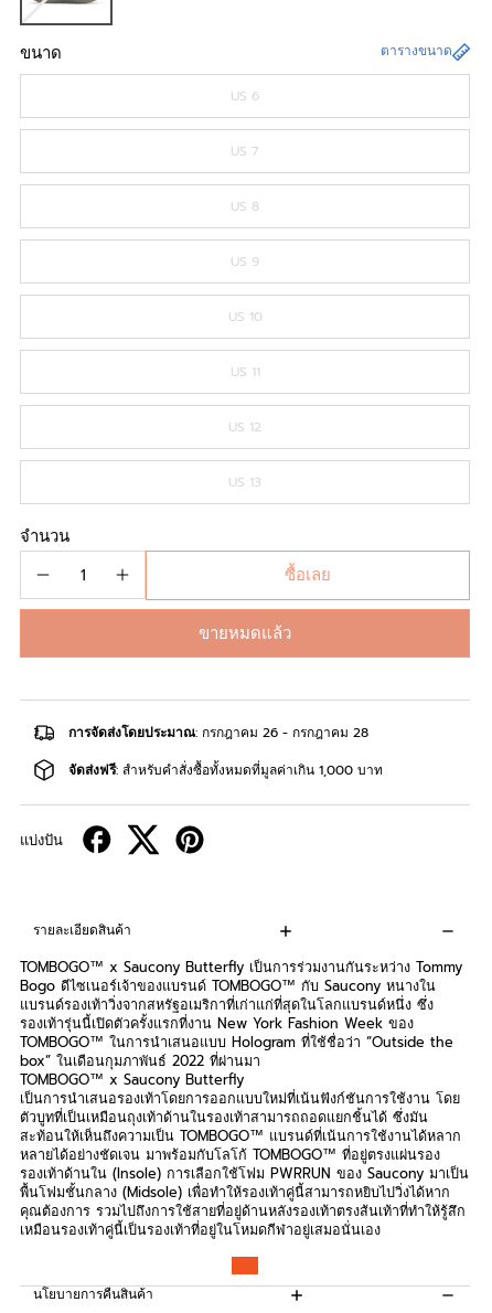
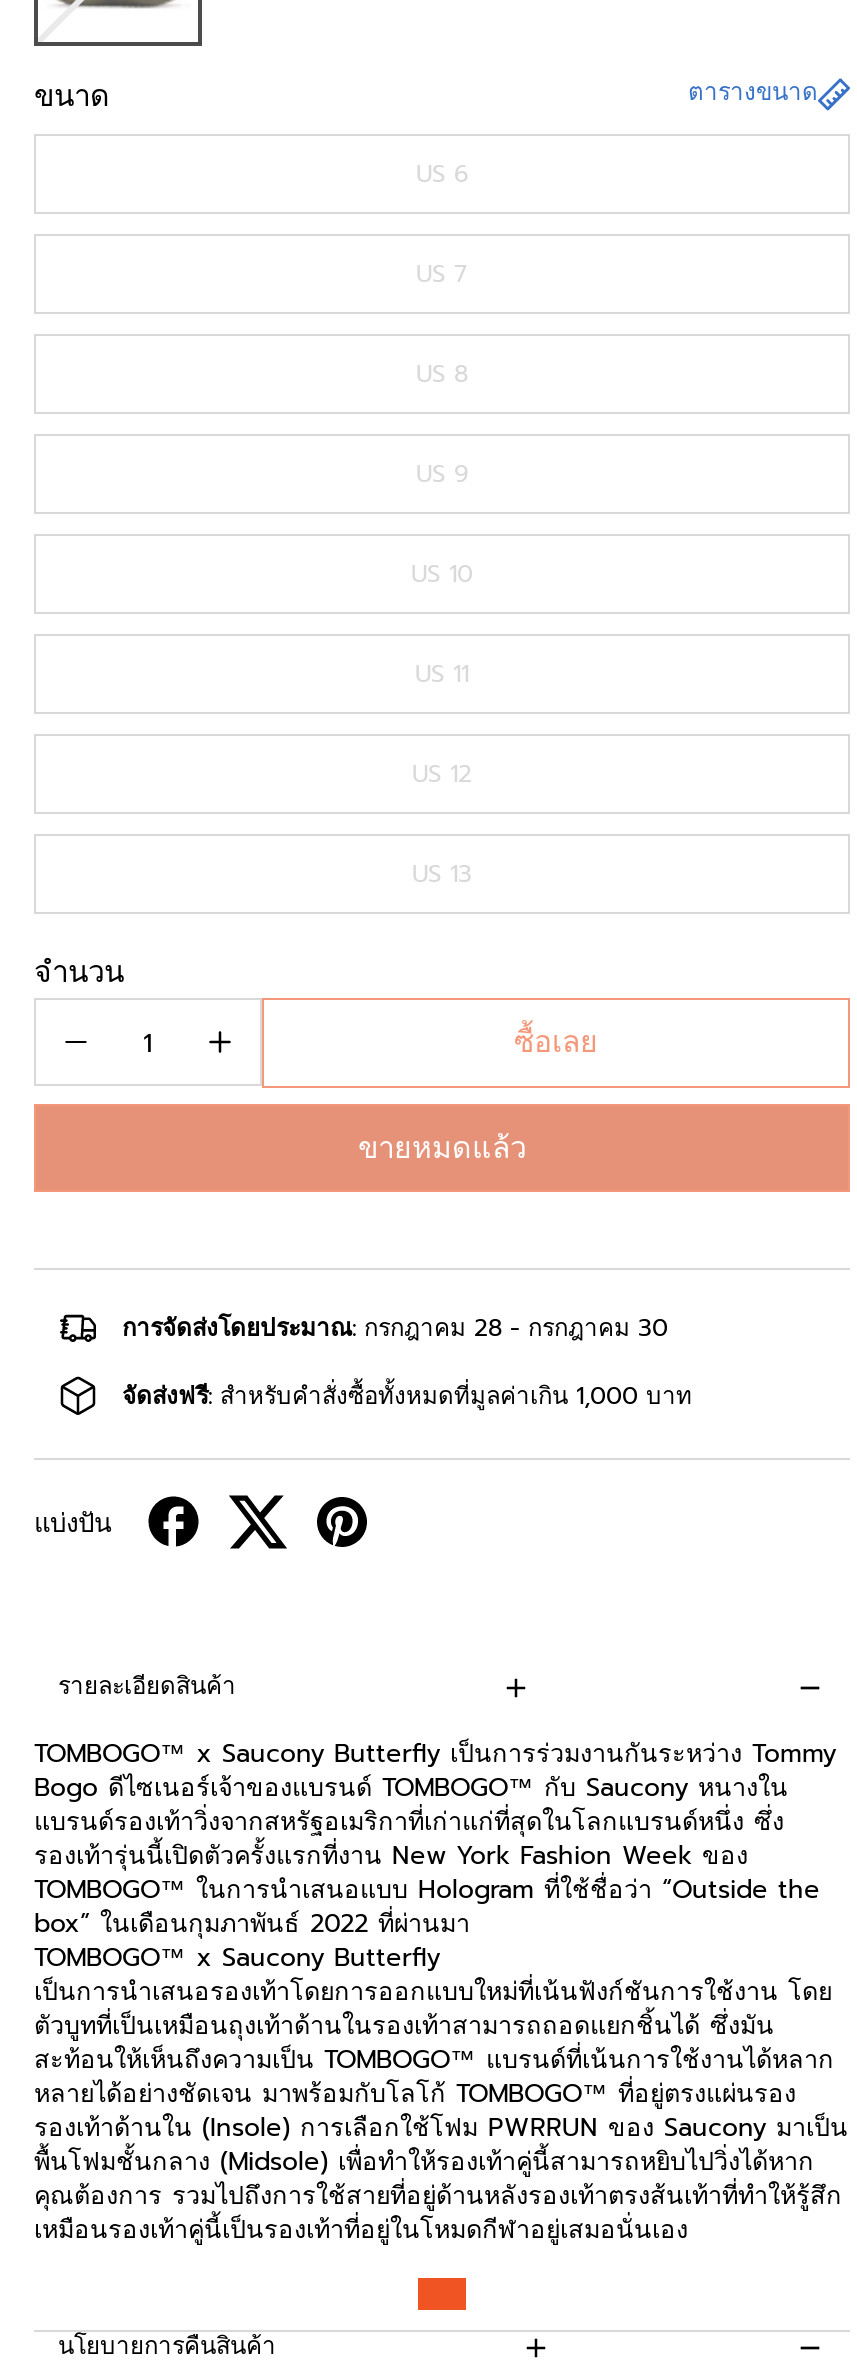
[68,723,368,743] การจัดส่งโดยประมาณ: กรกฎาคม 26 - กรกฎาคม 28 -> [122,1310,668,1346] การจัดส่งโดยประมาณ: กรกฎาคม 28 - กรกฎาคม 30

